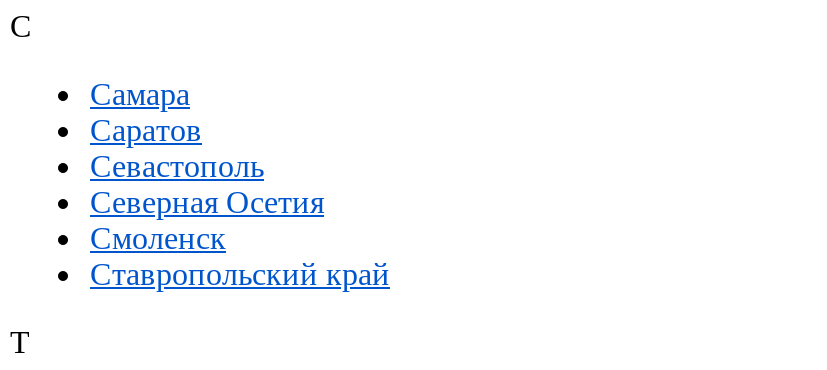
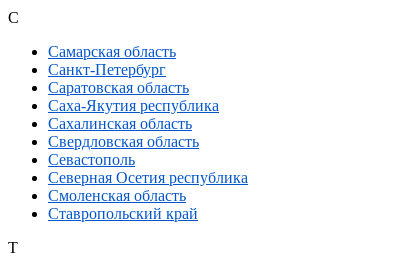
[90,78,202,148] Самара | Саратов -> [48,43,219,150] Самарская область | Санкт-Петербург | Саратовская область | Саха-Якутия республика | Сахалинская область | Свердловская область
[90,186,324,256] Северная Осетия | Смоленск -> [48,169,248,204] Северная Осетия республика | Смоленская область

